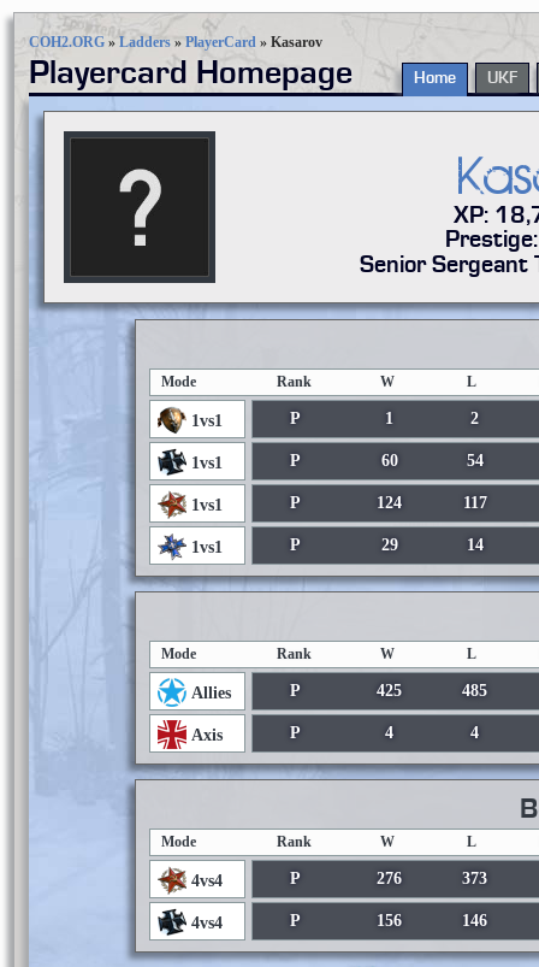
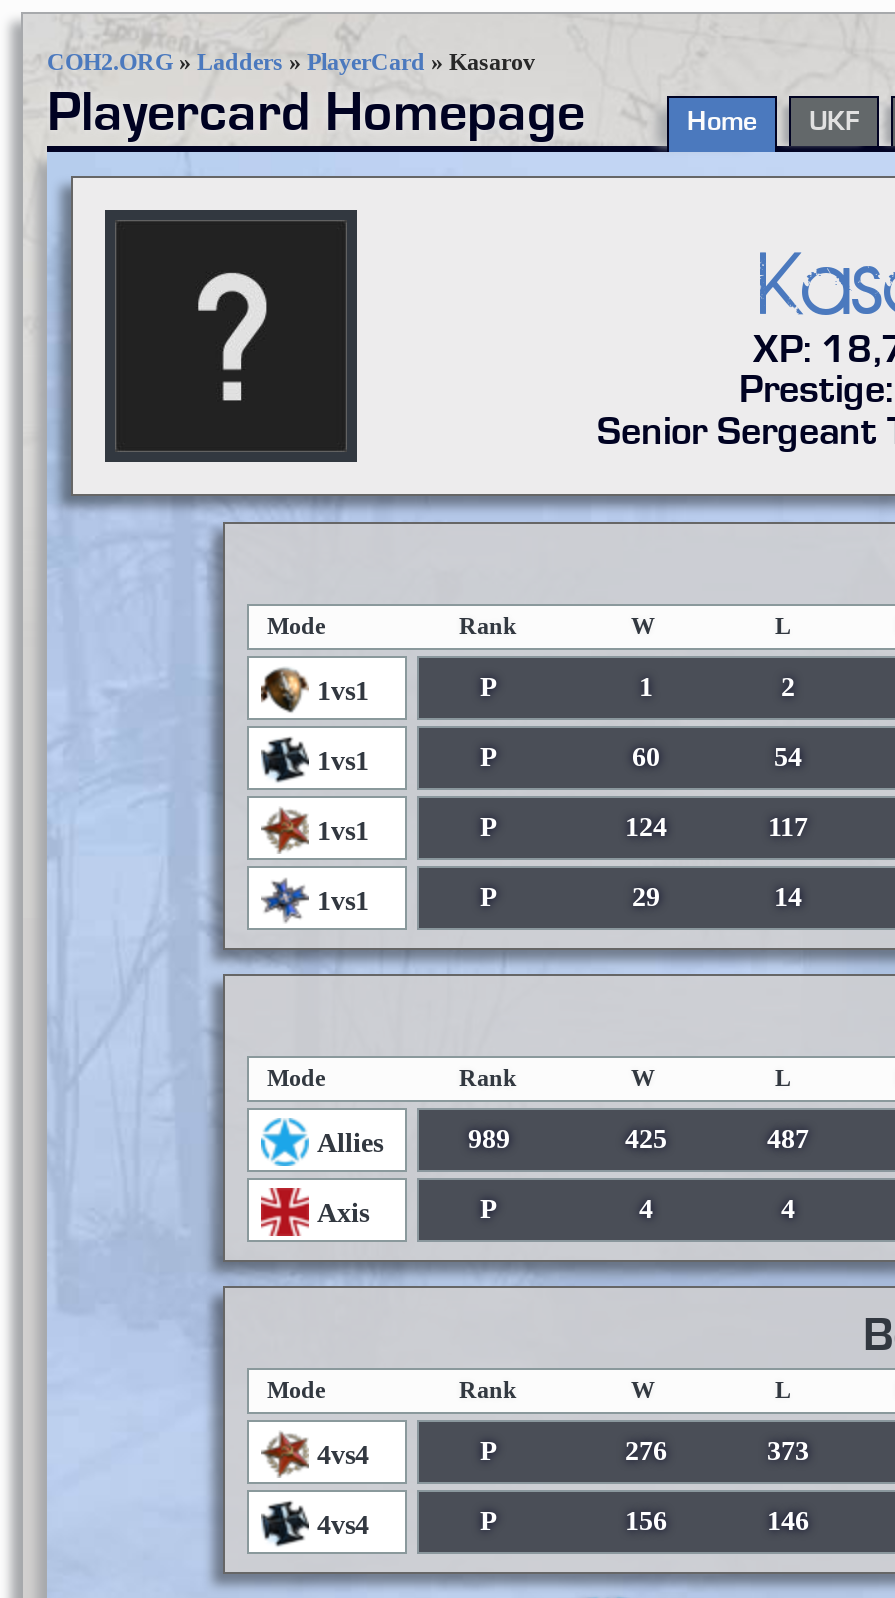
[289,682,300,700] P -> [468,1124,510,1154] 989
[462,682,487,700] 485 -> [767,1124,809,1154] 487

